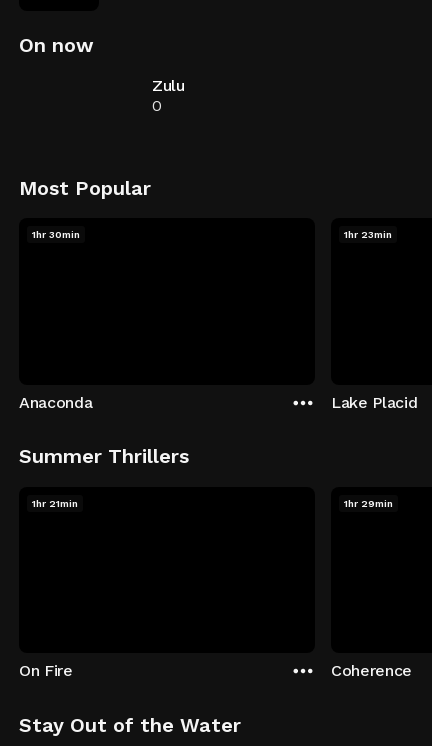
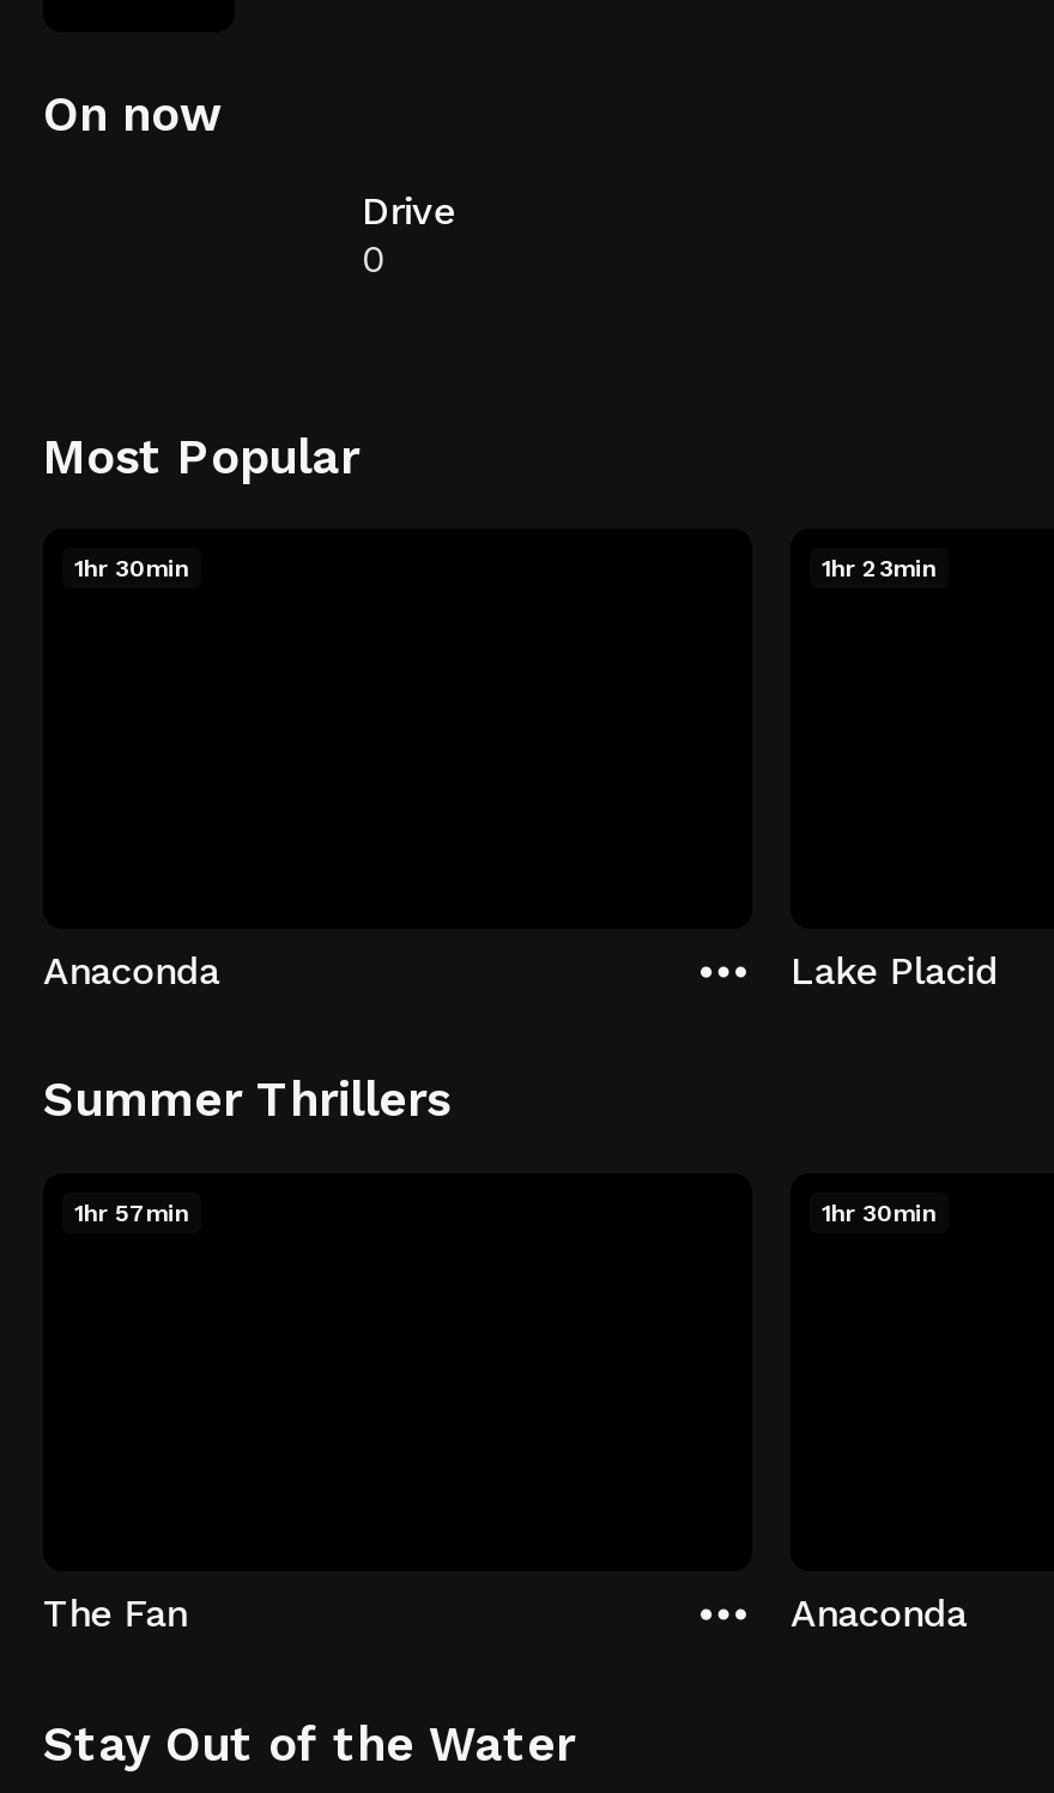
[152,76,185,95] Zulu -> [362,188,456,234] Drive
[32,497,78,508] 1hr 21min -> [74,1199,189,1225] 1hr 57min
[344,497,393,508] 1hr 29min -> [822,1199,937,1225] 1hr 30min
[19,661,73,680] On Fire -> [43,1590,186,1636] The Fan
[331,661,412,680] Coherence -> [790,1590,967,1636] Anaconda

